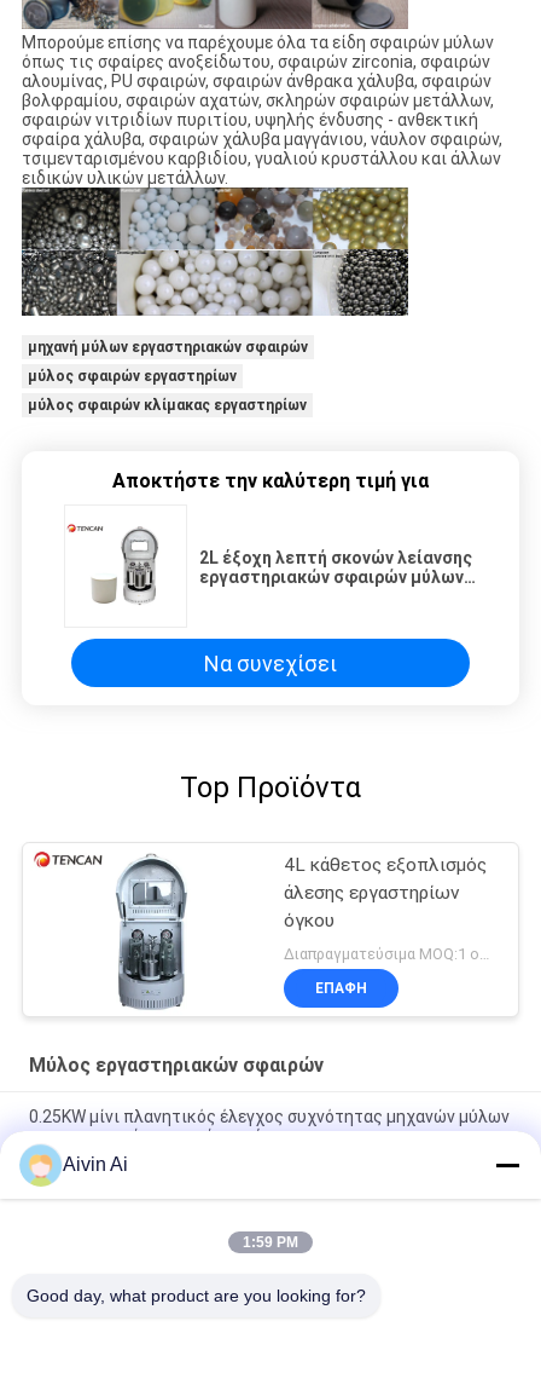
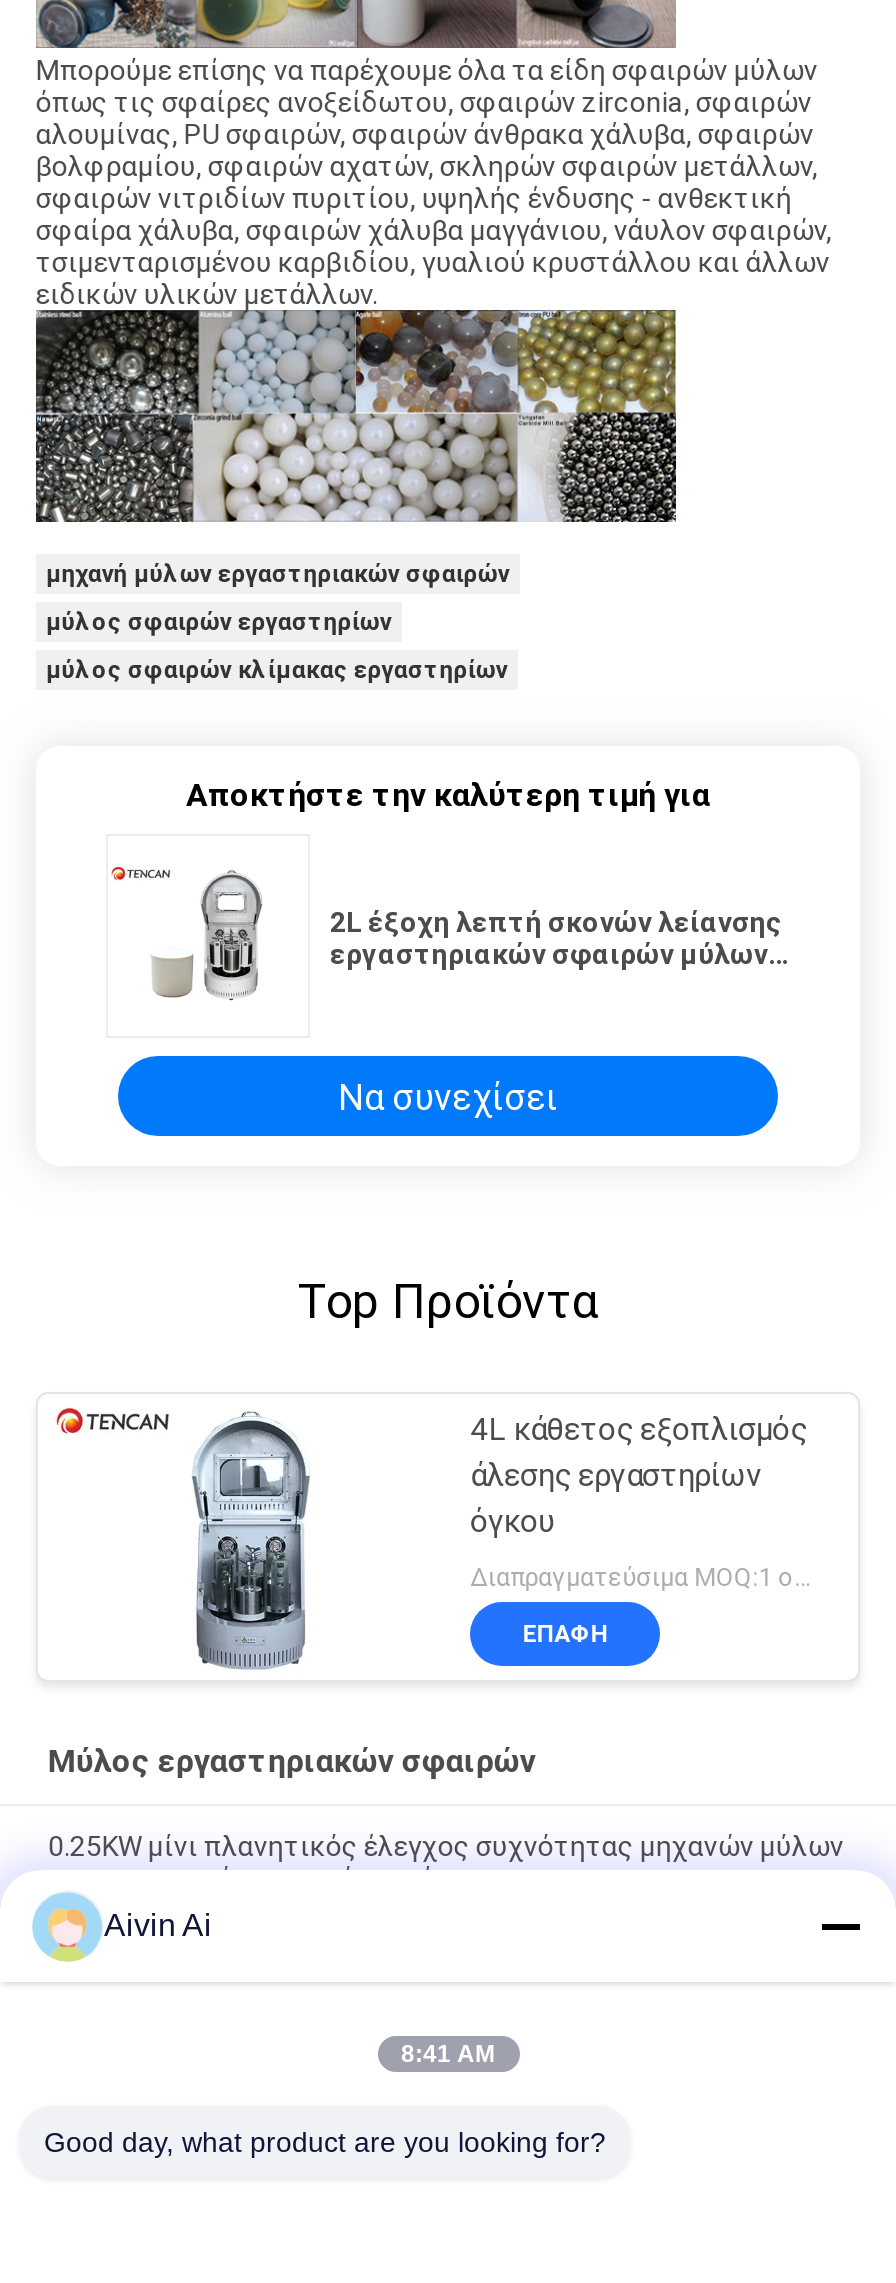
[243,1234,298,1251] 1:59 PM -> [401,2040,495,2068] 8:41 AM

